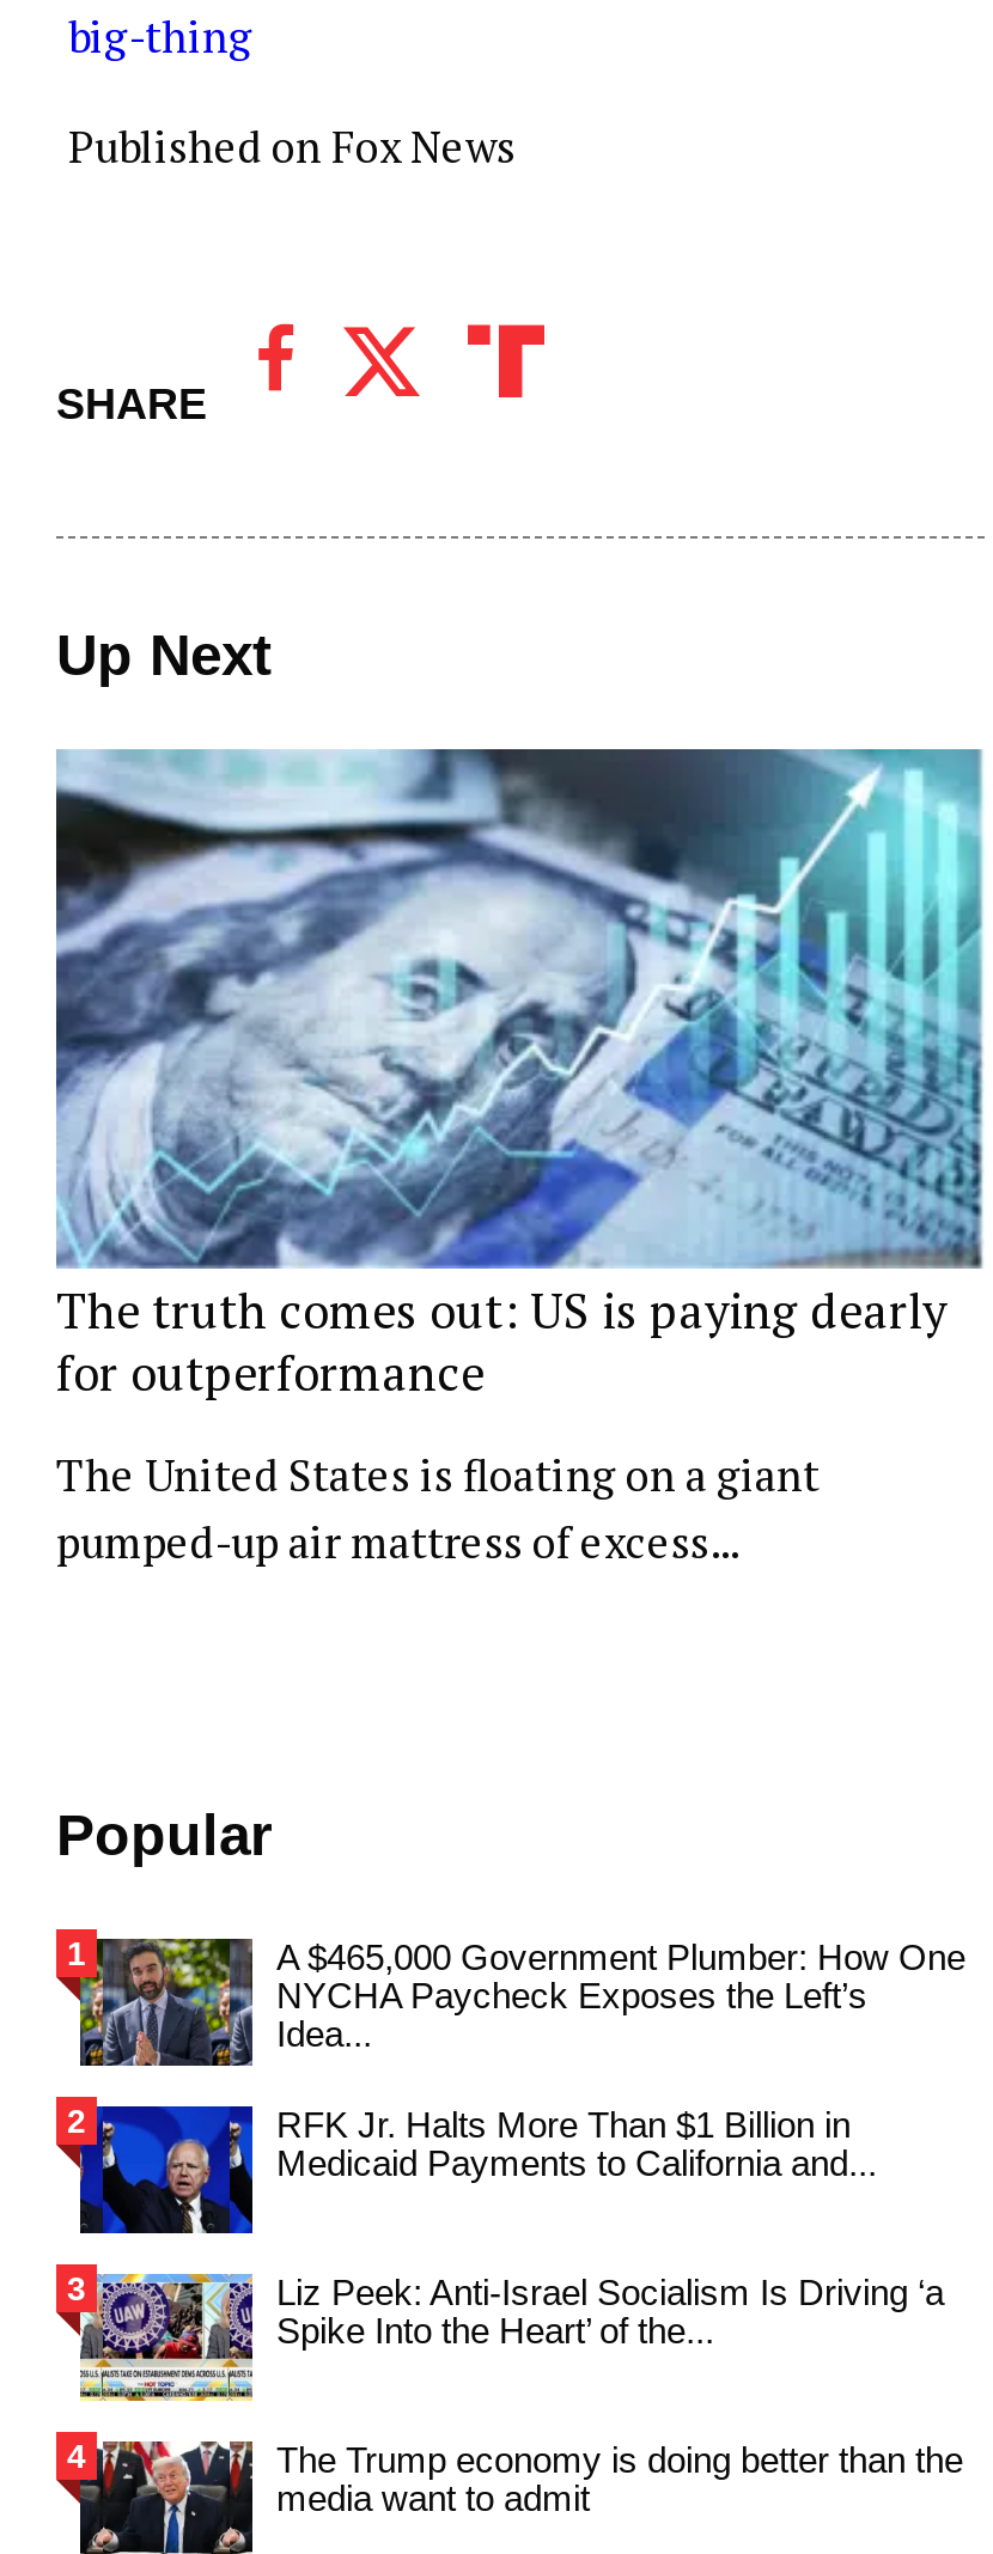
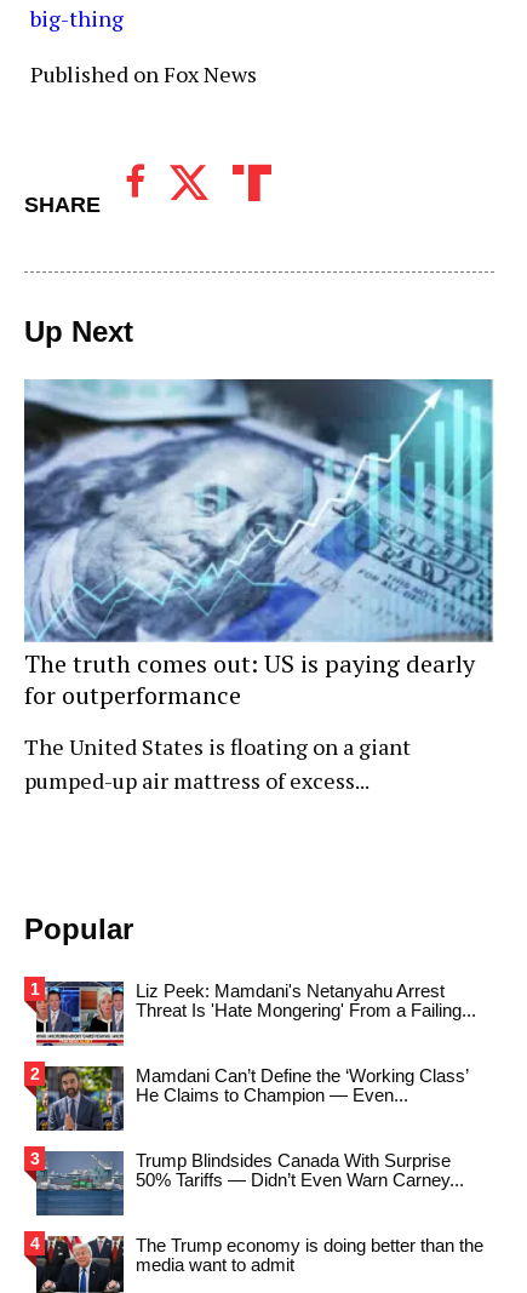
[78,1936,965,2066] [image] | A $465,000 Government Plumber: How One | NYCHA Paycheck Exposes the Left’s | Idea... -> [35,980,476,1046] [image] | Liz Peek: Mamdani's Netanyahu Arrest | Threat Is 'Hate Mongering' From a Failing...
[78,2104,877,2236] [image] | RFK Jr. Halts More Than $1 Billion in | Medicaid Payments to California and... -> [35,1065,468,1132] [image] | Mamdani Can’t Define the ‘Working Class’ | He Claims to Champion — Even...
[78,2272,944,2403] [image] | Liz Peek: Anti-Israel Socialism Is Driving ‘a | Spike Into the Heart’ of the... -> [35,1150,464,1217] [image] | Trump Blindsides Canada With Surprise | 50% Tariffs — Didn’t Even Warn Carney...

